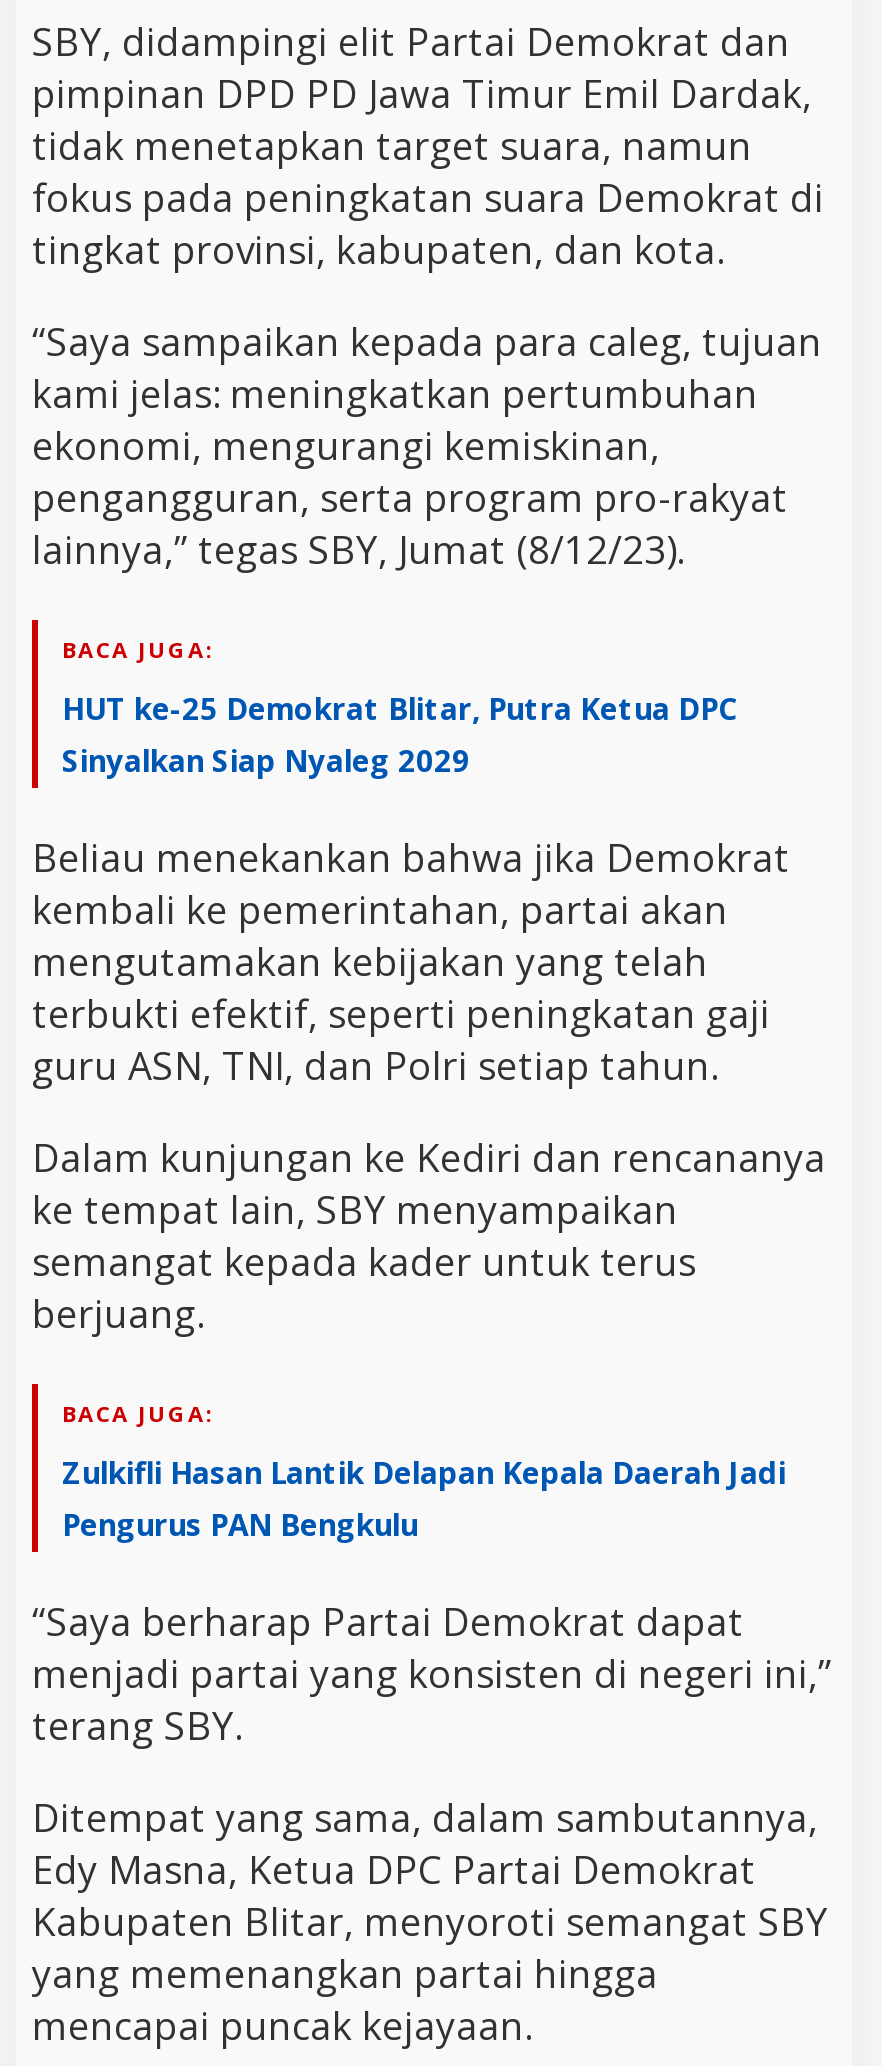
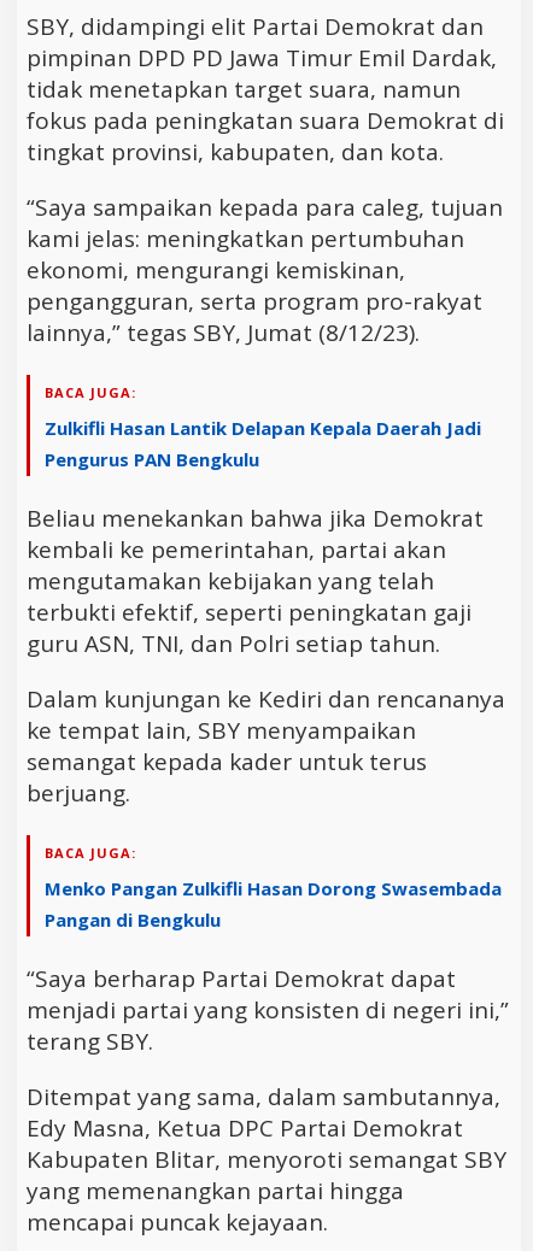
[62,688,738,780] HUT ke-25 Demokrat Blitar, Putra Ketua DPC | Sinyalkan Siap Nyaleg 2029 -> none
none -> [45,876,502,931] Menko Pangan Zulkifli Hasan Dorong Swasembada | Pangan di Bengkulu
moved [62,1452,786,1544] -> [45,415,481,471]: Zulkifli Hasan Lantik Delapan Kepala Daerah Jadi | Pengurus PAN Bengkulu

